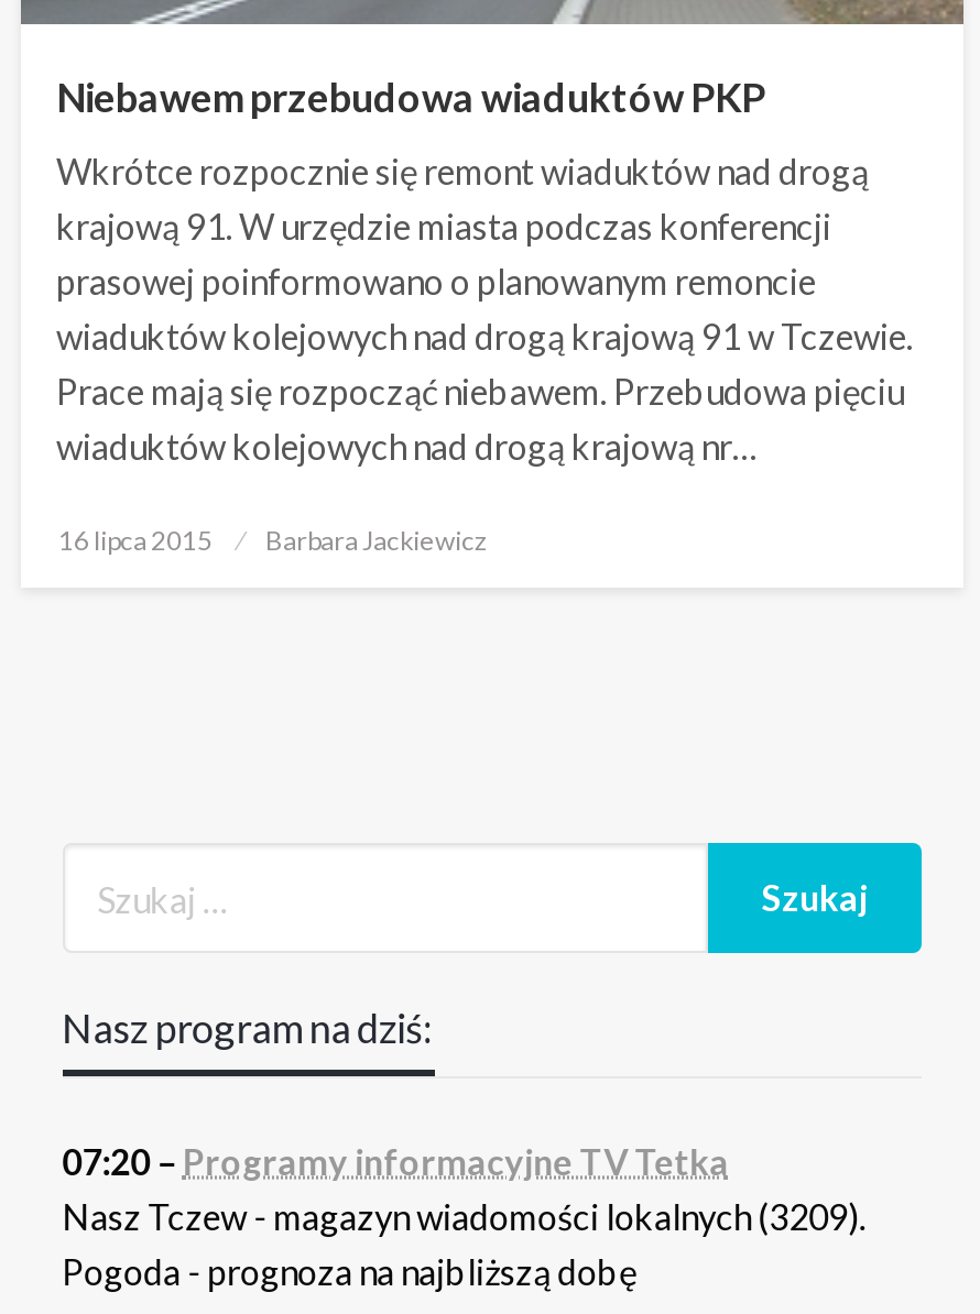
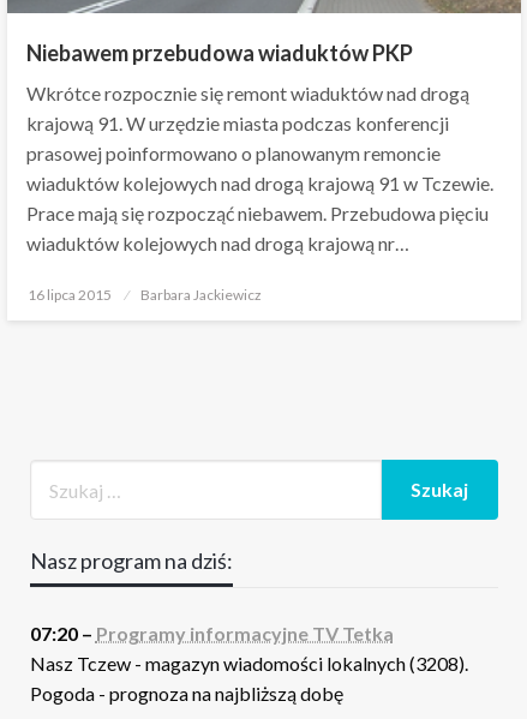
[62,1196,866,1238] Nasz Tczew - magazyn wiadomości lokalnych (3209). -> [30,652,468,675] Nasz Tczew - magazyn wiadomości lokalnych (3208).

